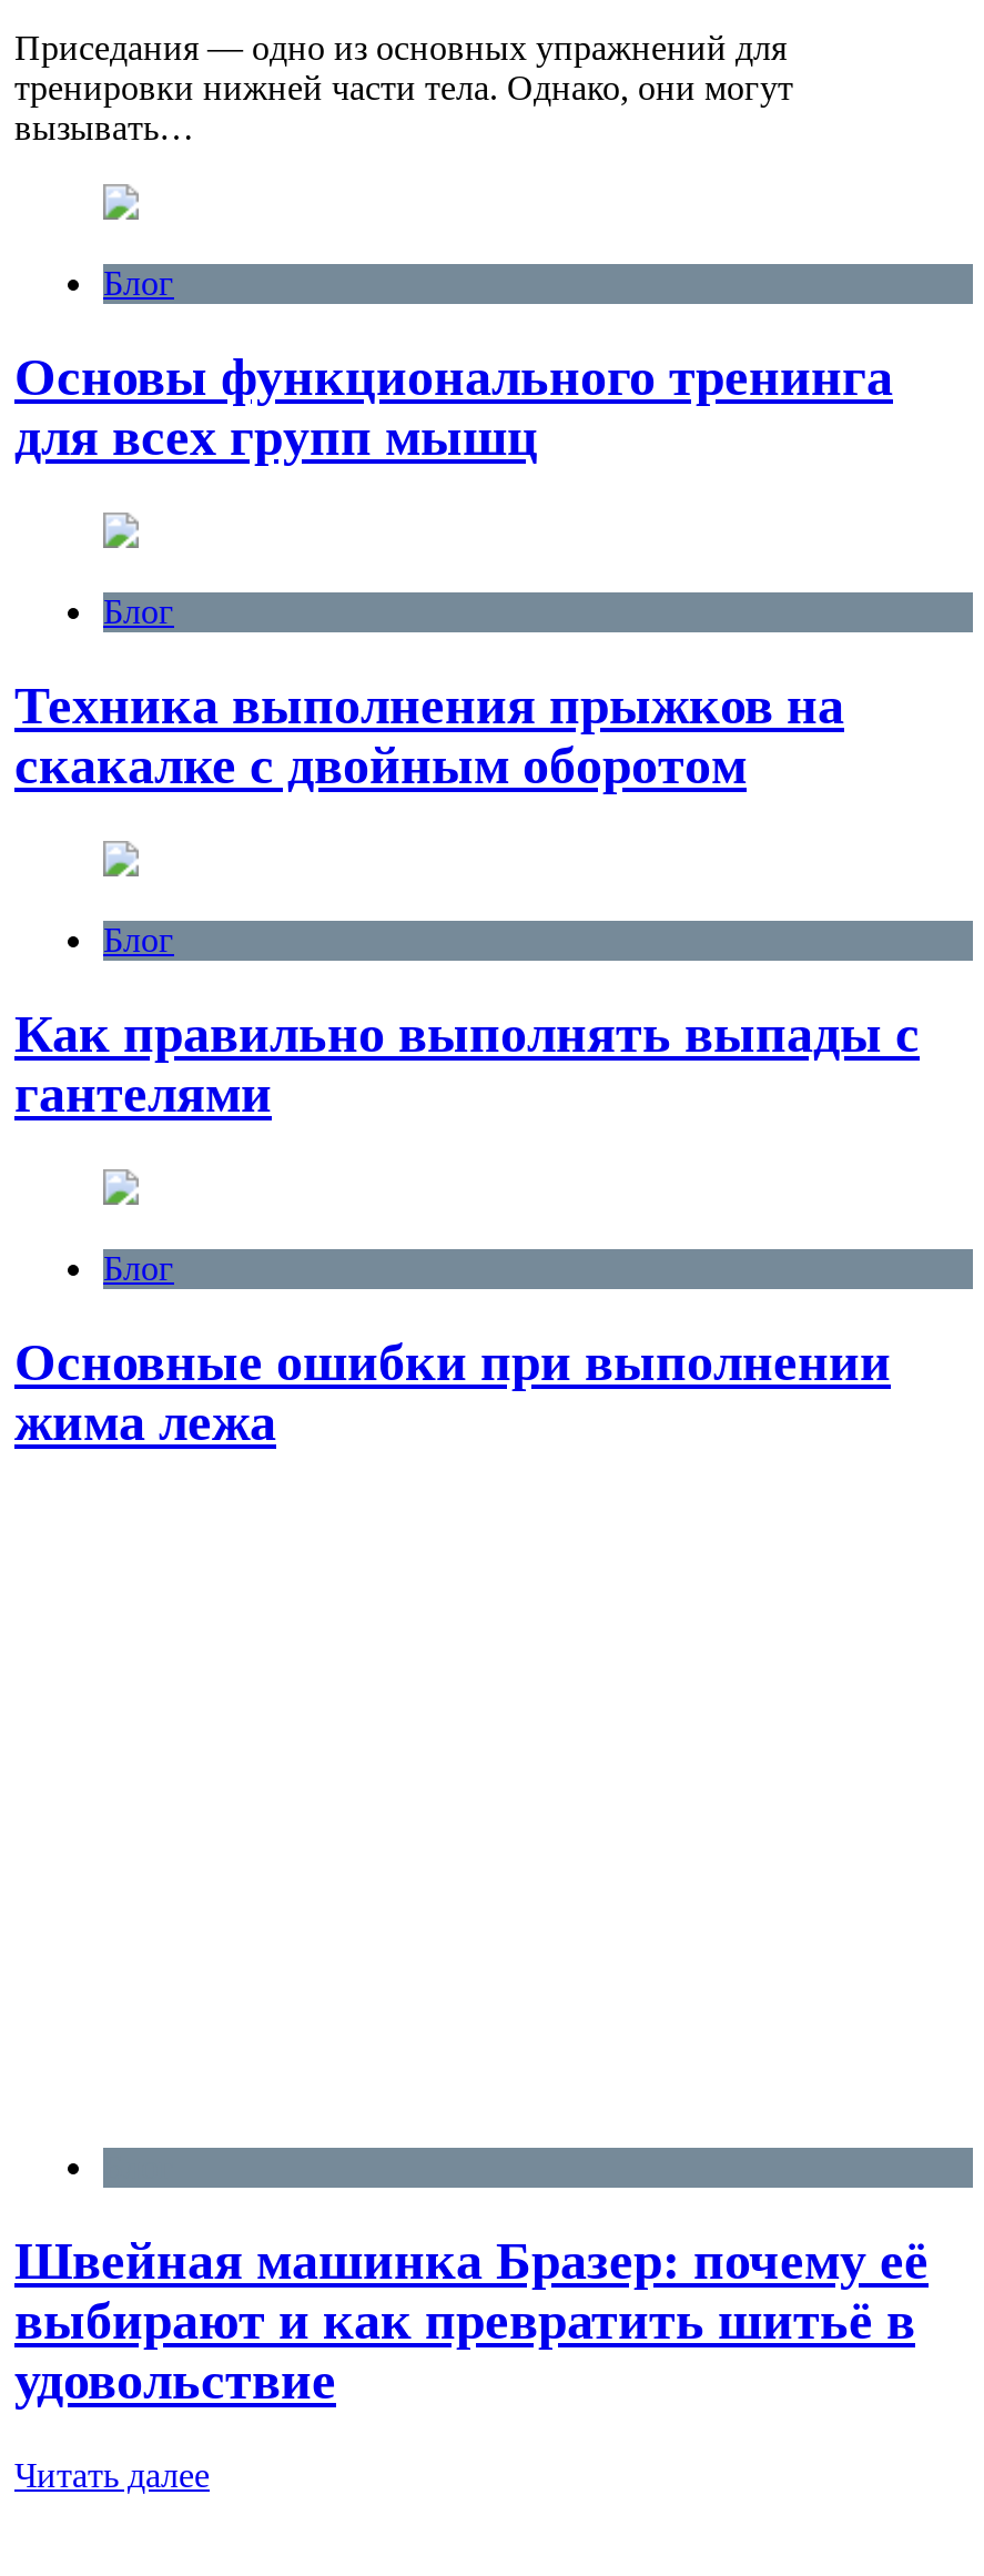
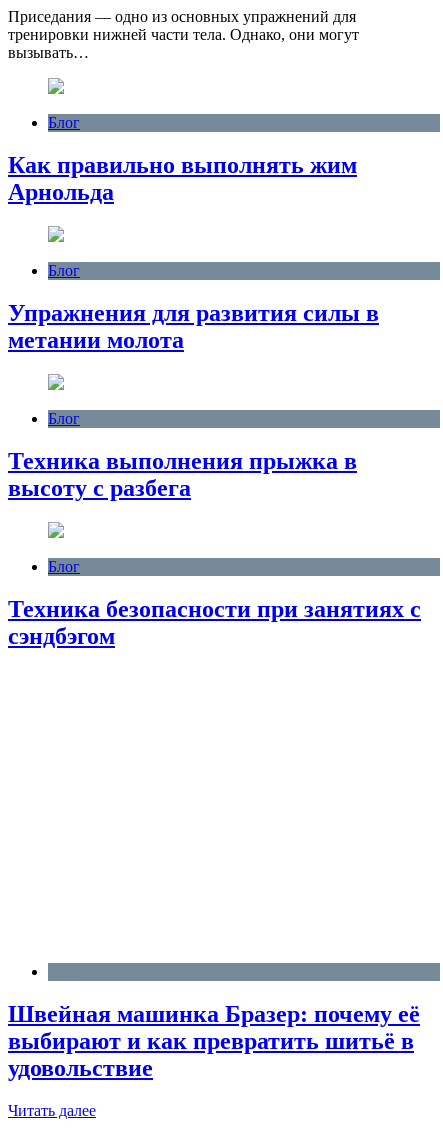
[14,349,893,466] Основы функционального тренинга | для всех групп мышц -> [8,152,357,205] Как правильно выполнять жим | Арнольда
[14,677,844,794] Техника выполнения прыжков на | скакалке с двойным оборотом -> [8,300,379,353] Упражнения для развития силы в | метании молота
[14,1005,920,1122] Как правильно выполнять выпады с | гантелями -> [8,448,357,501] Техника выполнения прыжка в | высоту с разбега
[14,1333,891,1450] Основные ошибки при выполнении | жима лежа -> [8,596,421,649] Техника безопасности при занятиях с | сэндбэгом

